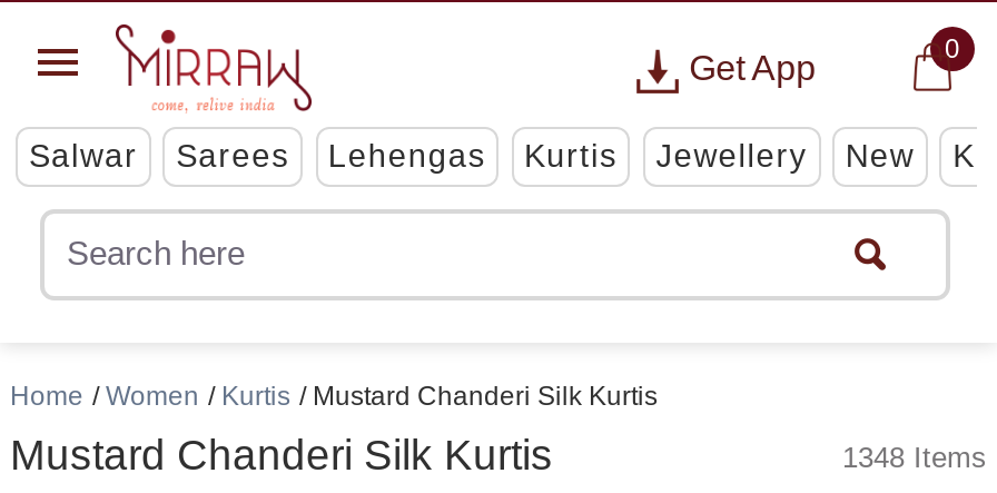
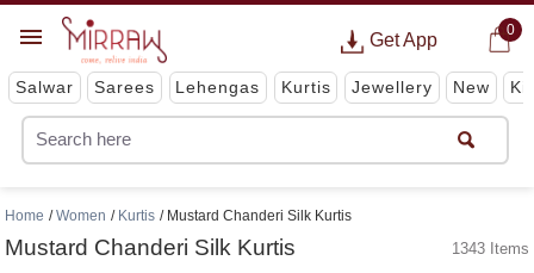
[842,441,987,474] 1348 Items -> [451,240,529,258] 1343 Items

